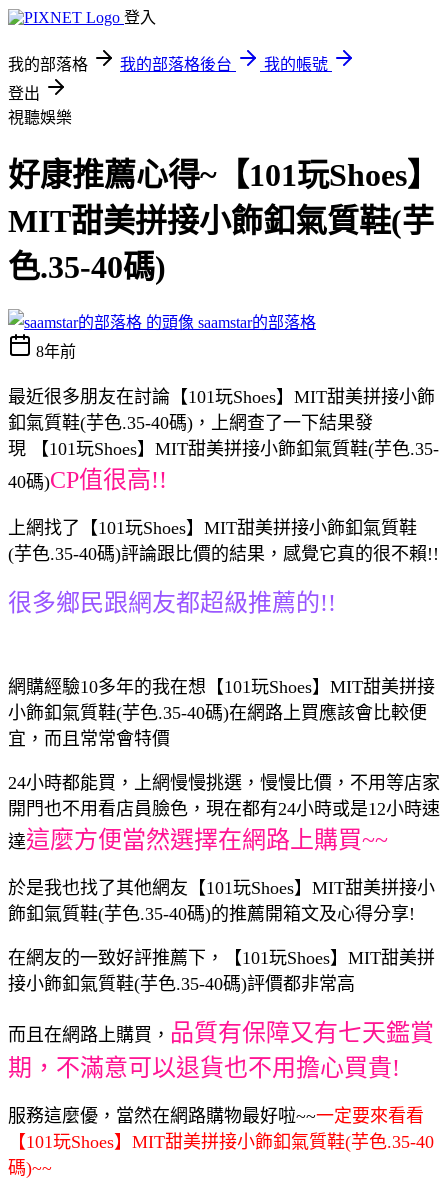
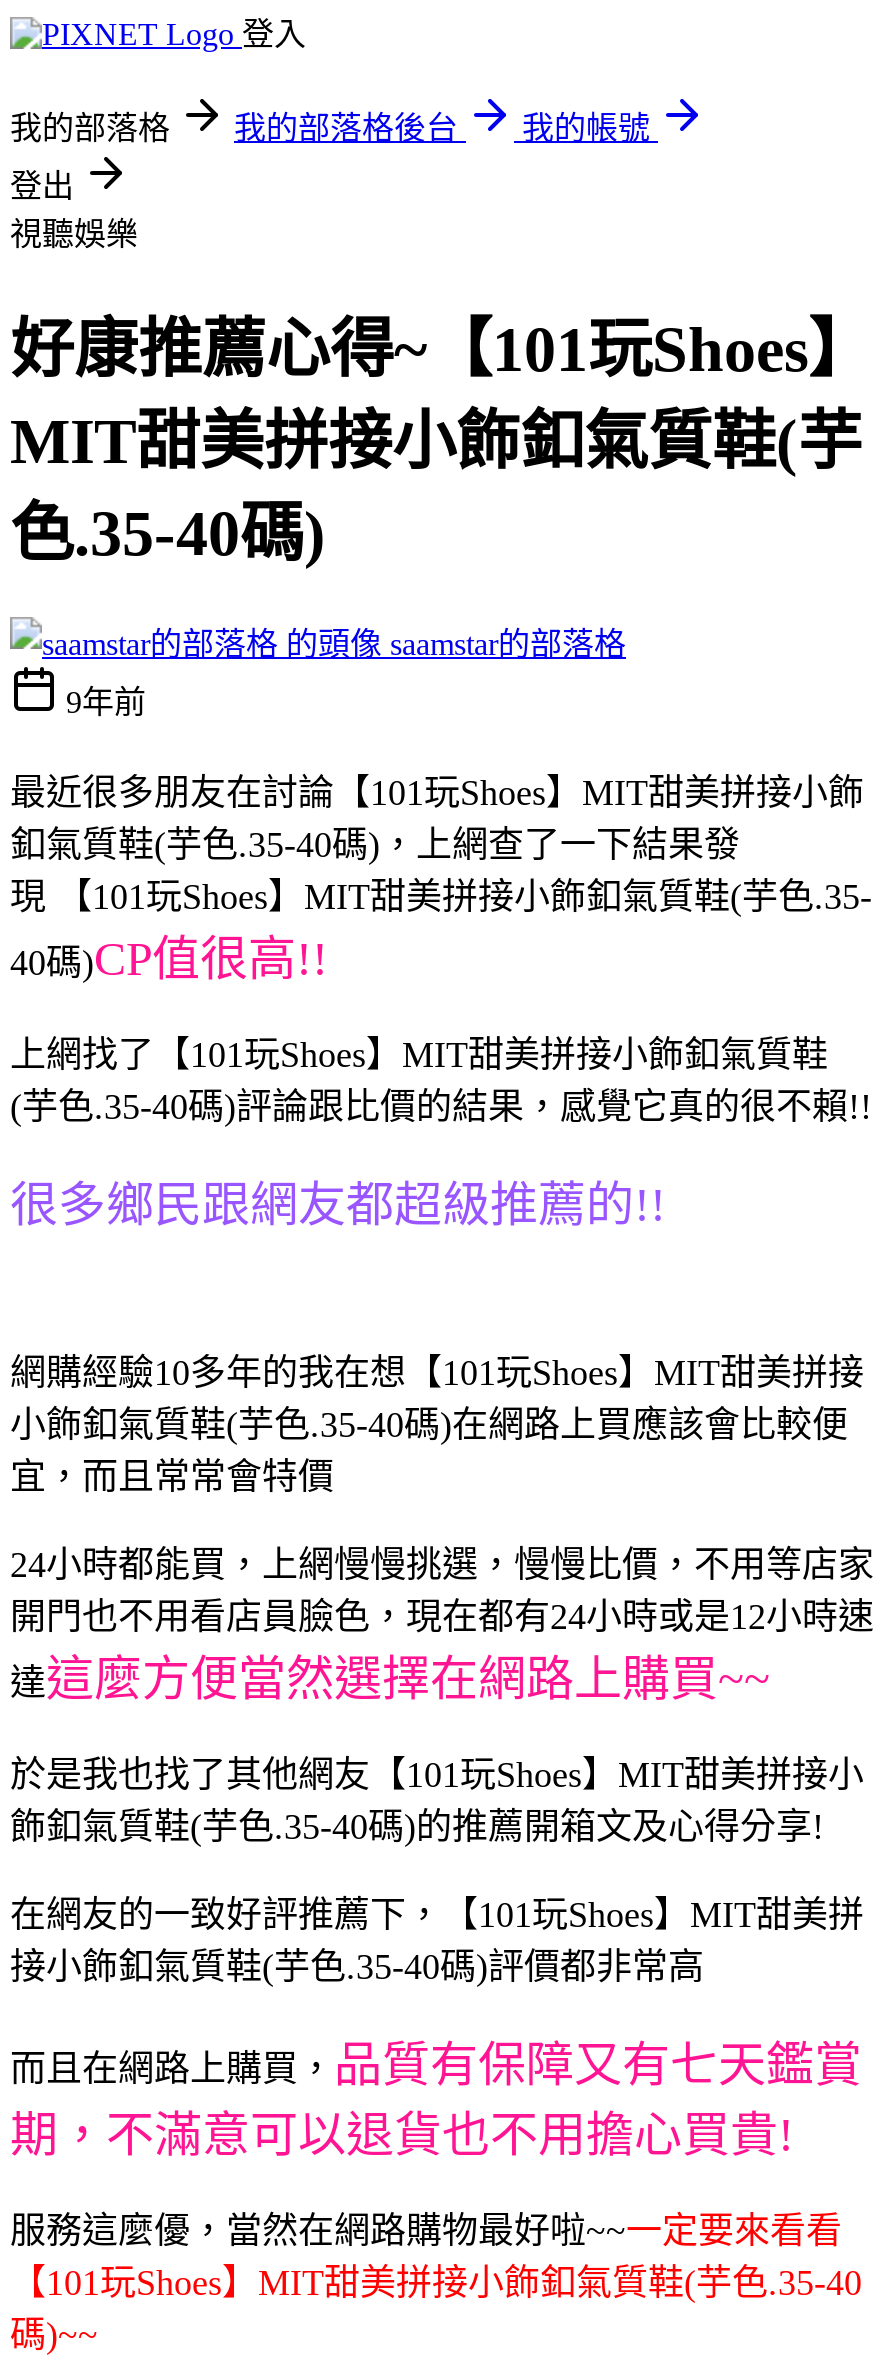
[36,343,76,360] 8年前 -> [66,685,146,719] 9年前

